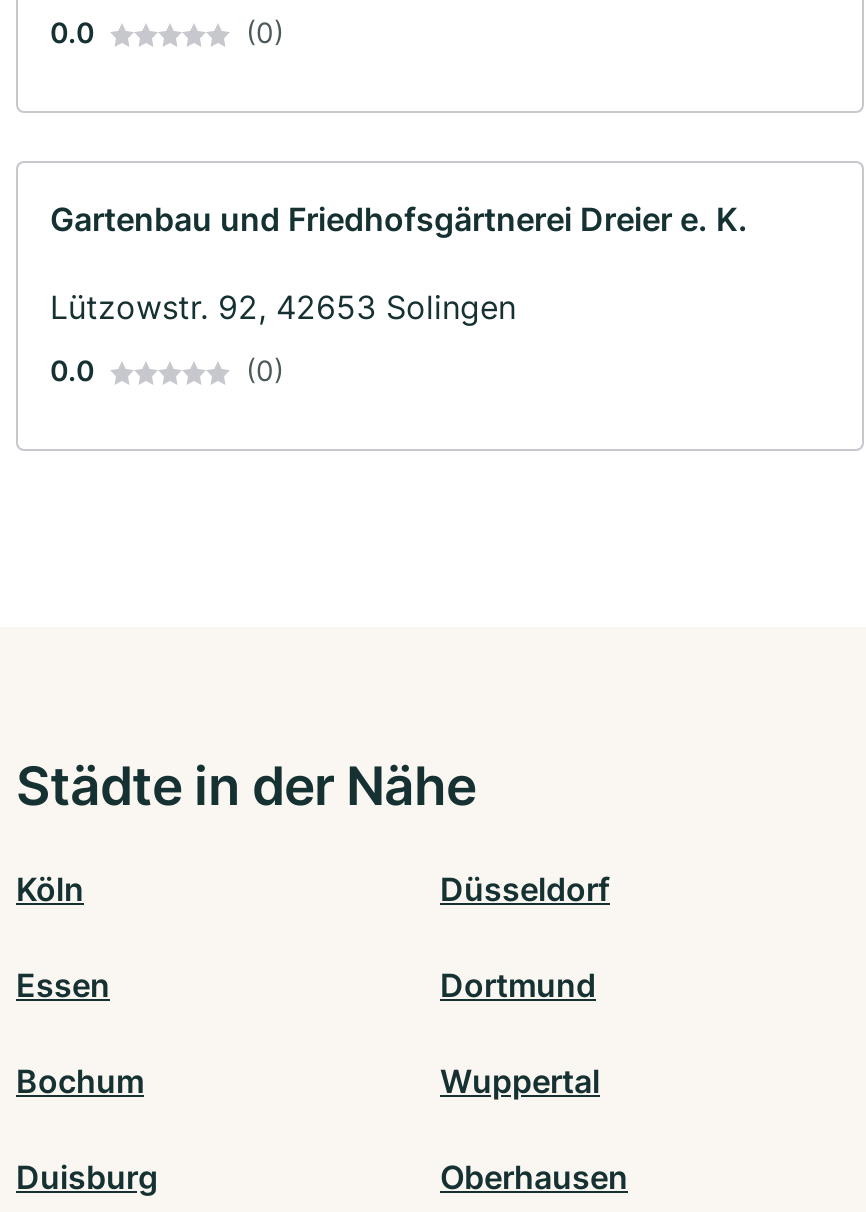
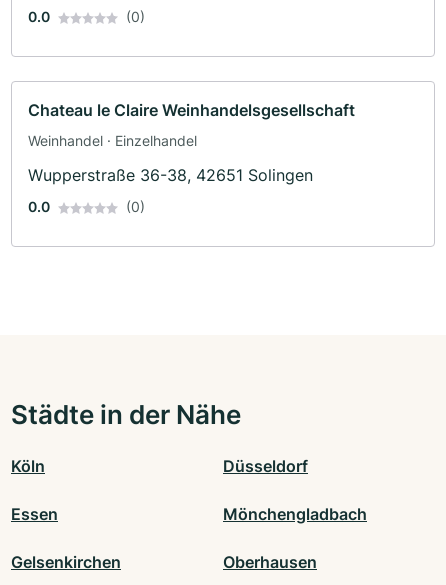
[50,199,748,327] Gartenbau und Friedhofsgärtnerei Dreier e. K. | Lützowstr. 92, 42653 Solingen -> [28,100,355,185] Chateau le Claire Weinhandelsgesellschaft | Weinhandel · Einzelhandel | Wupperstraße 36-38, 42651 Solingen
moved [16,353,610,1005] -> [11,198,308,524]: 0.0 | (0) | Städte in der Nähe | Köln | Düsseldorf | Essen
[16,965,600,1197] Dortmund | Bochum | Wuppertal | Duisburg -> [11,504,367,572] Mönchengladbach | Gelsenkirchen

